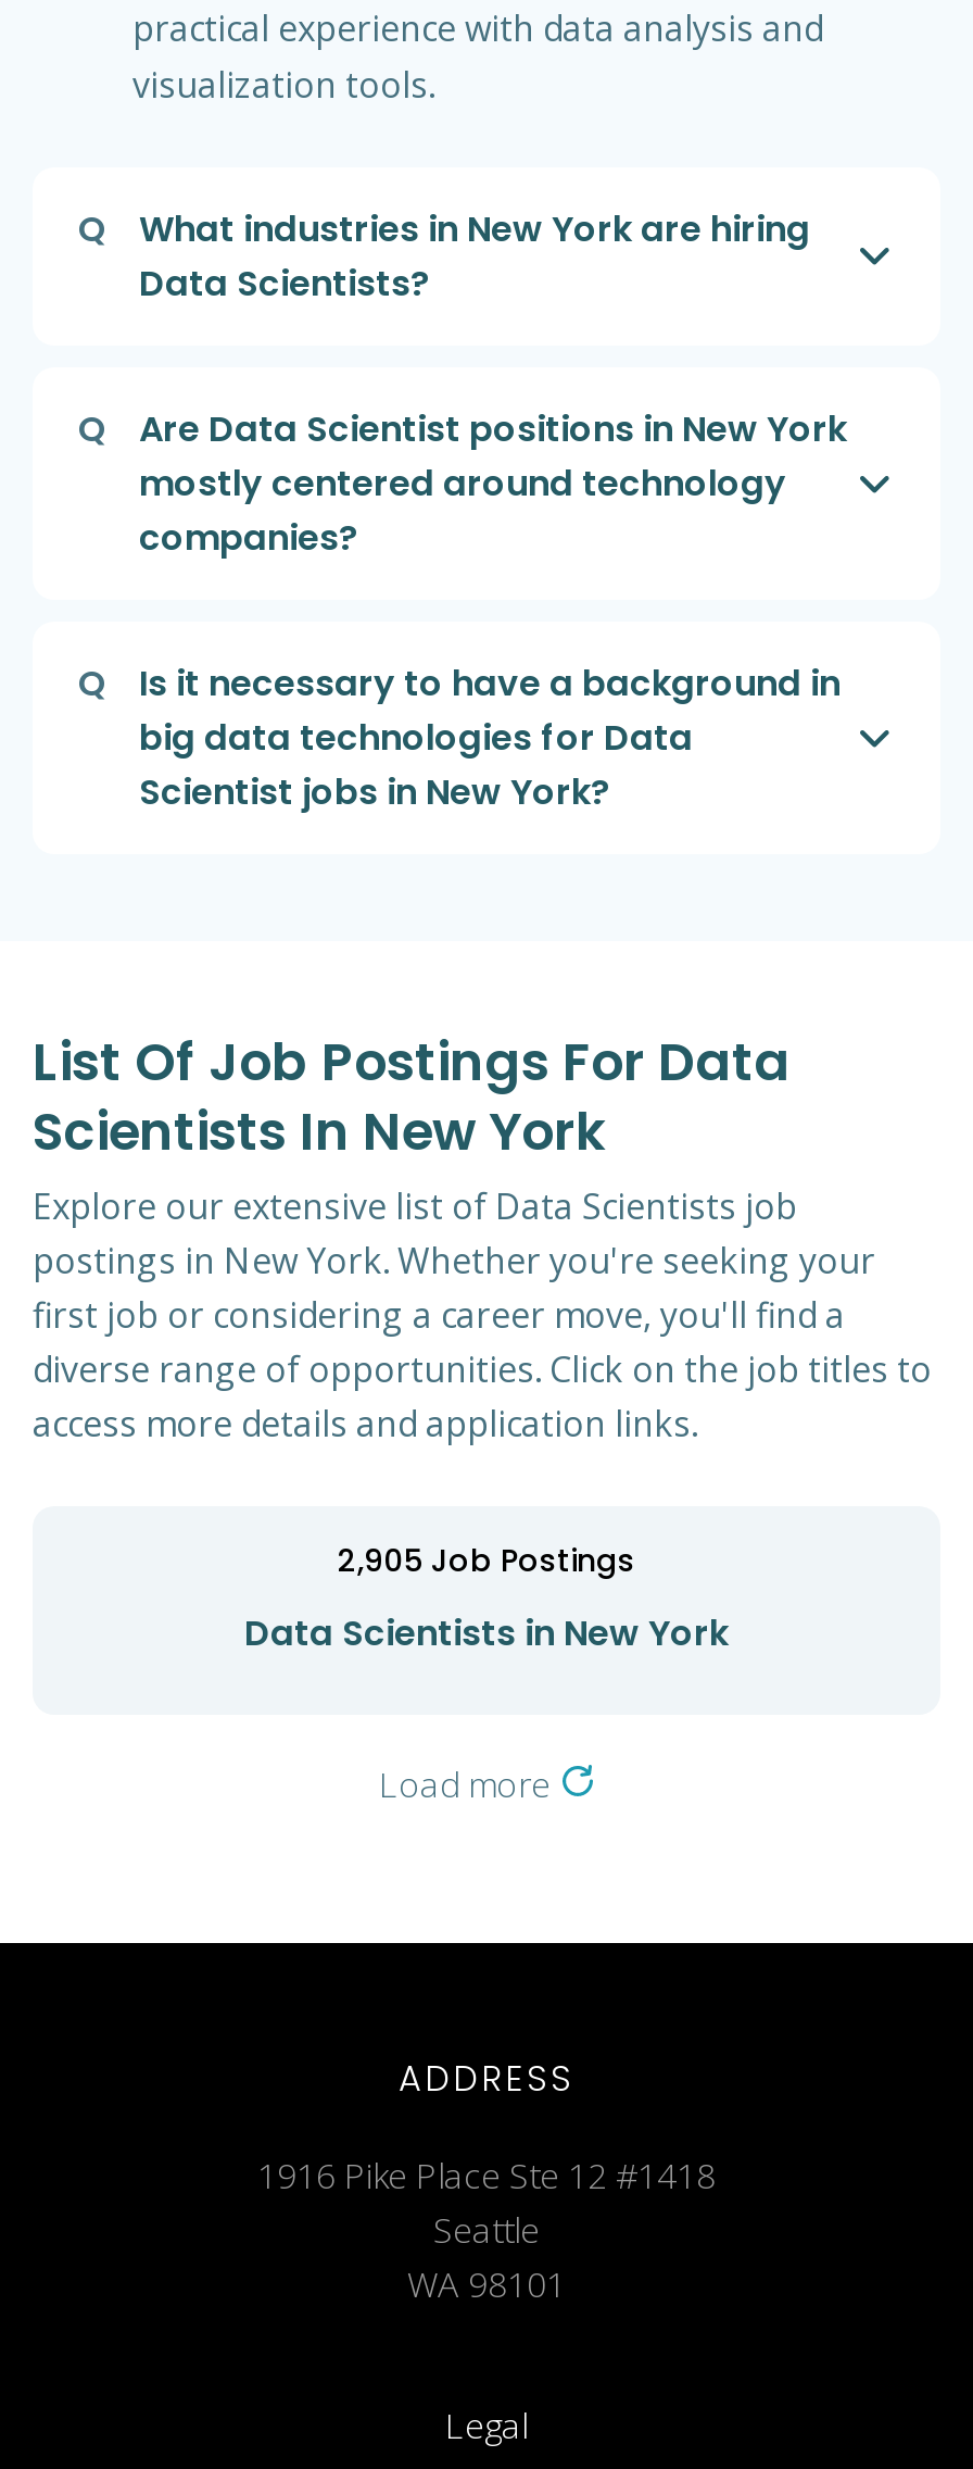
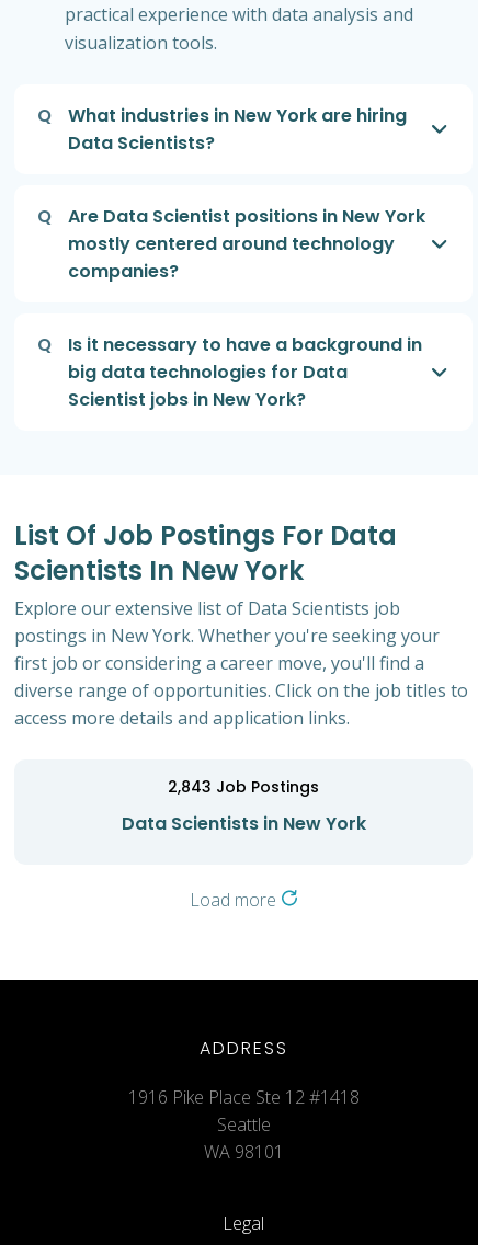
[338,1539,635,1583] 2,905 Job Postings -> [168,776,319,798] 2,843 Job Postings

